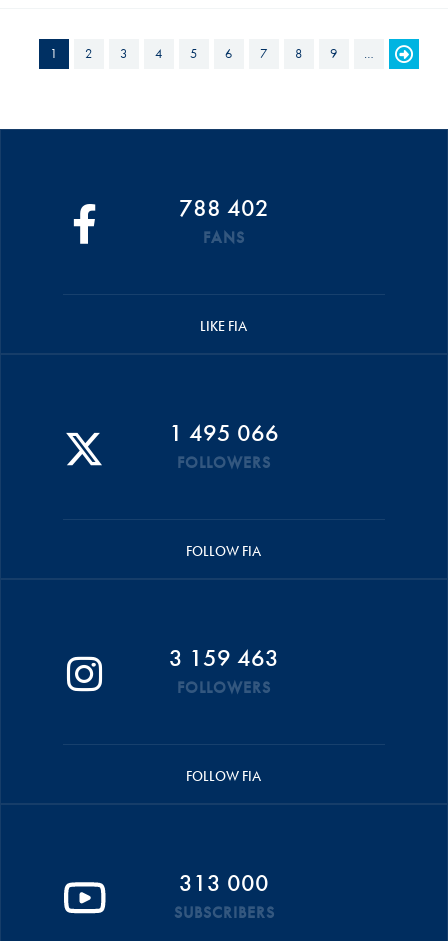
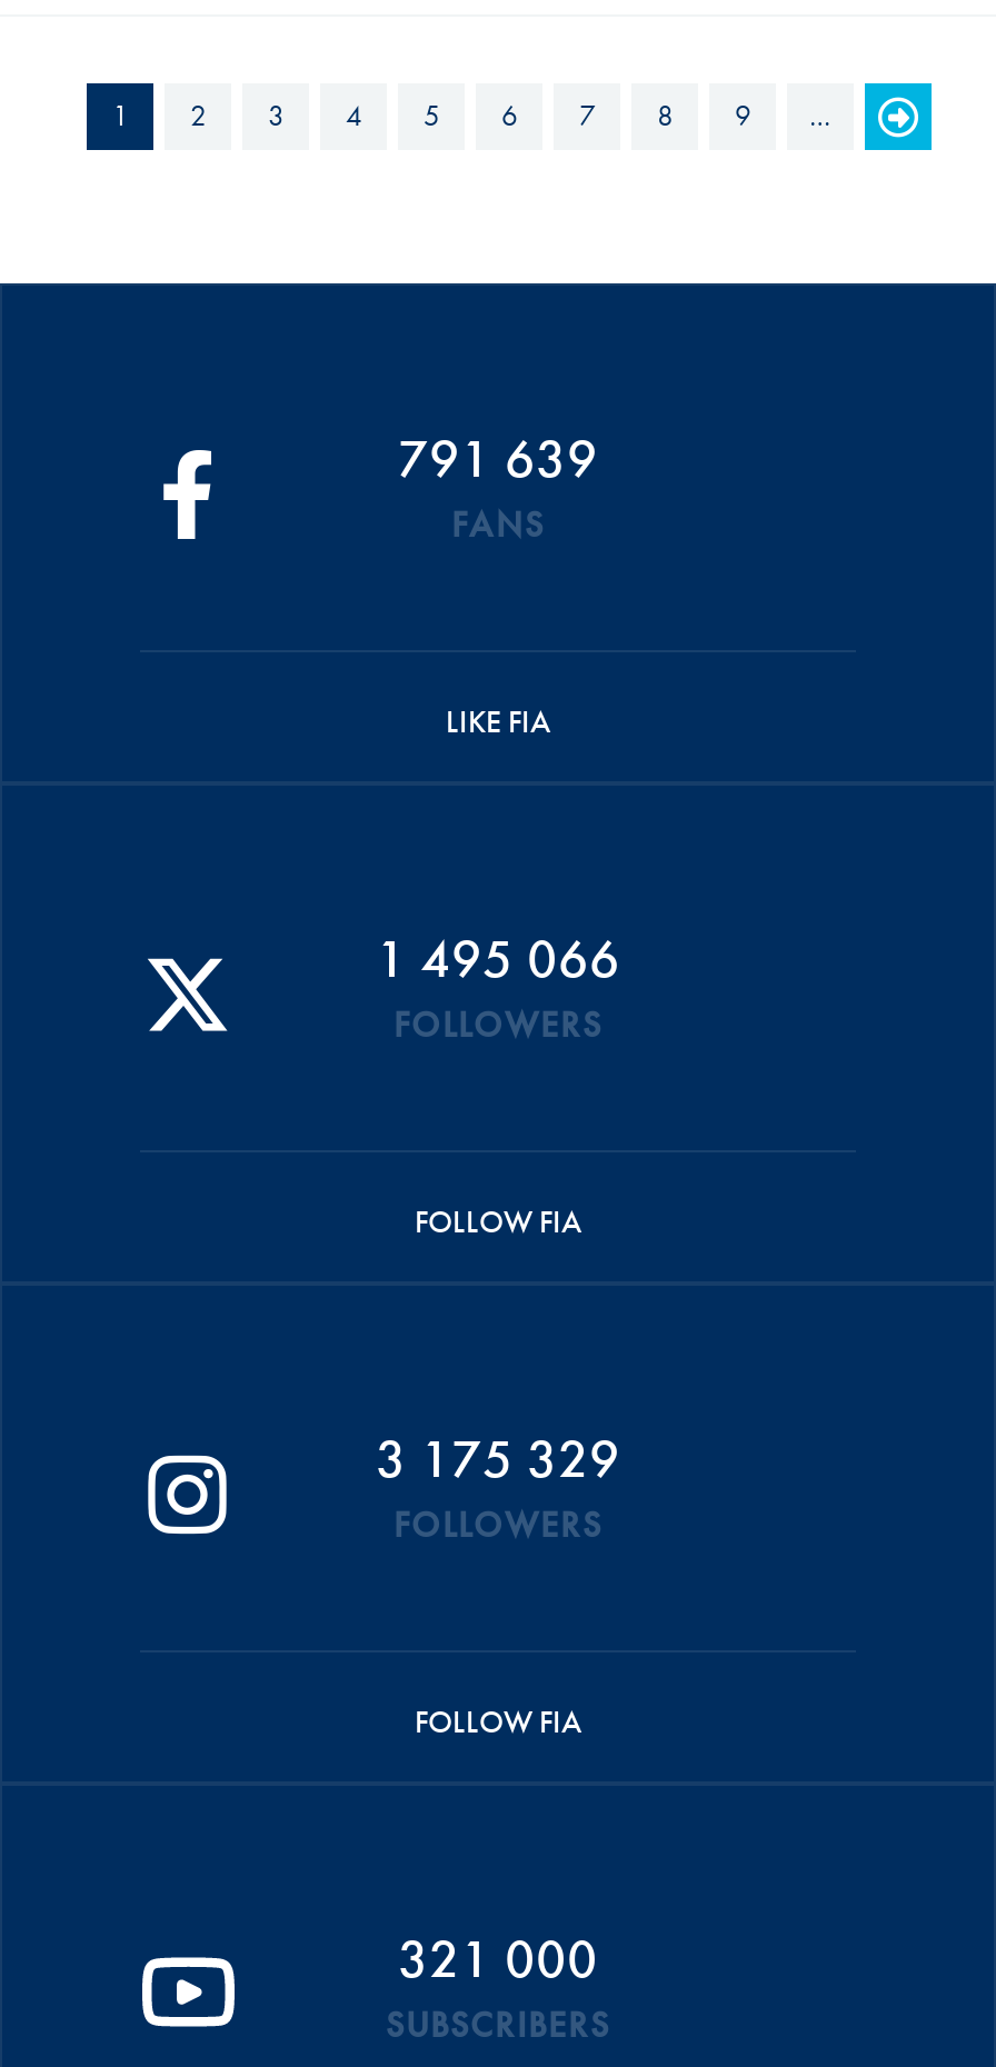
[179,192,269,223] 788 402 -> [398,423,598,492] 791 639
[169,642,279,673] 3 159 463 -> [376,1423,620,1492] 3 175 329
[179,867,269,898] 313 000 -> [398,1923,598,1992] 321 000

